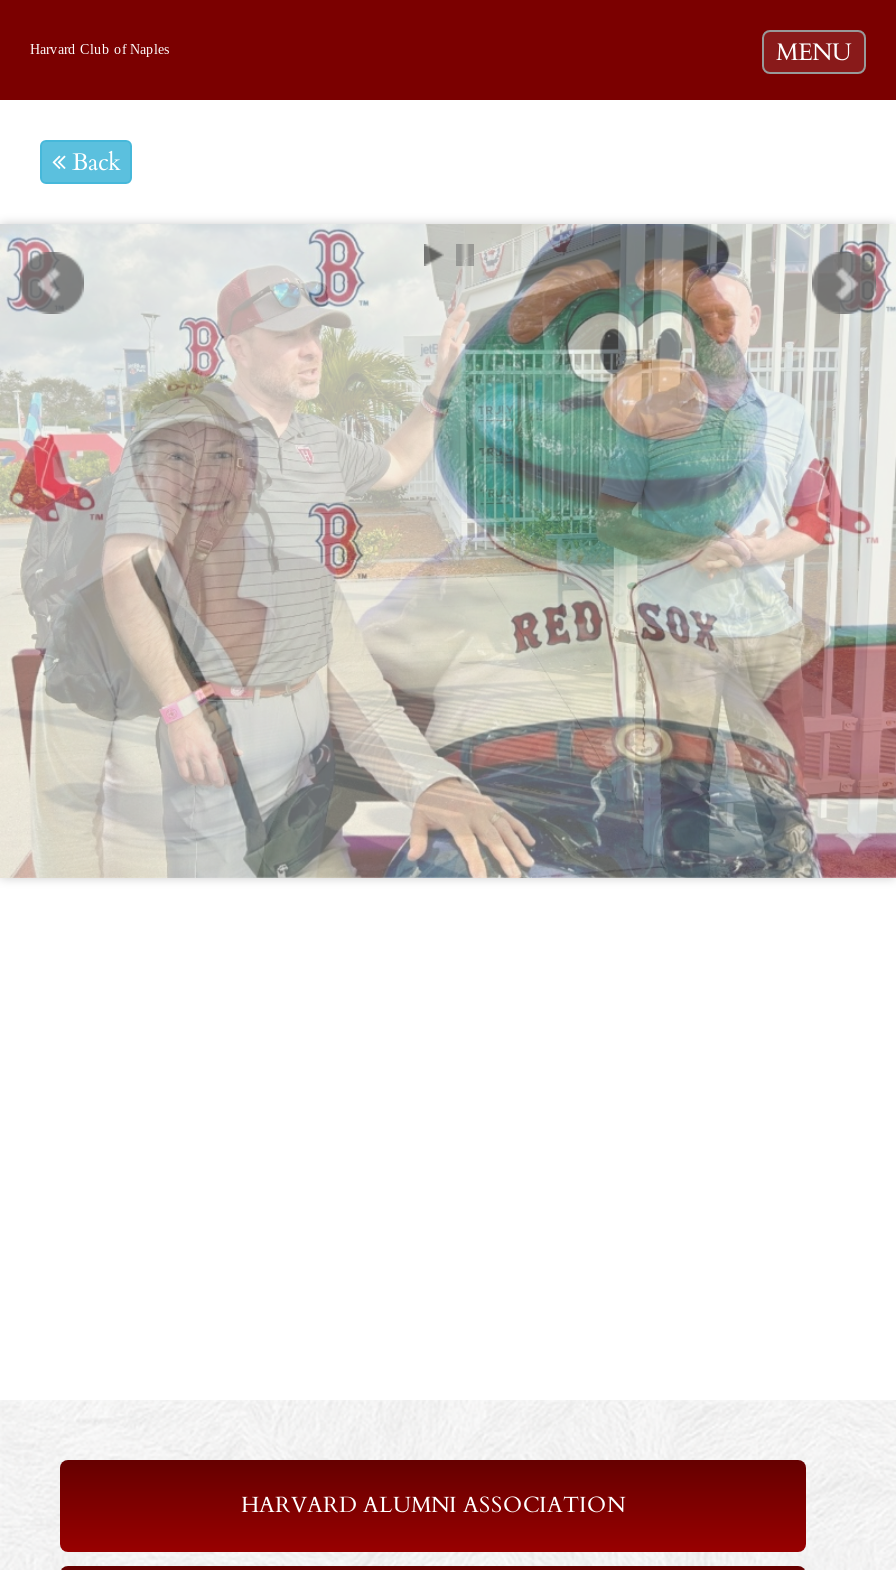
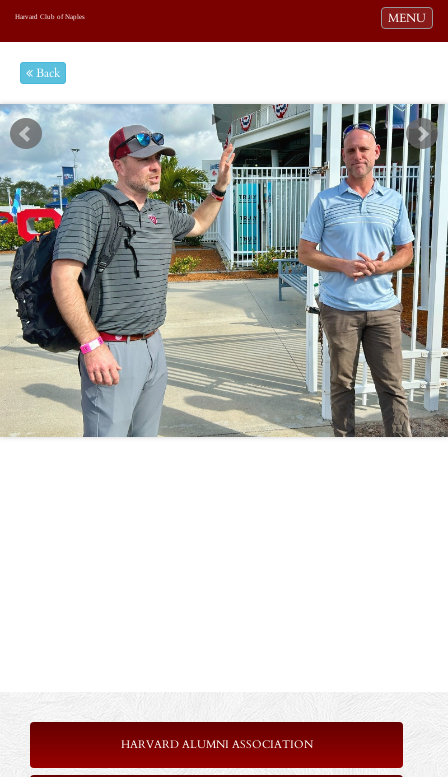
[6,224,890,890] [image] -> [3,104,445,438] [image]

